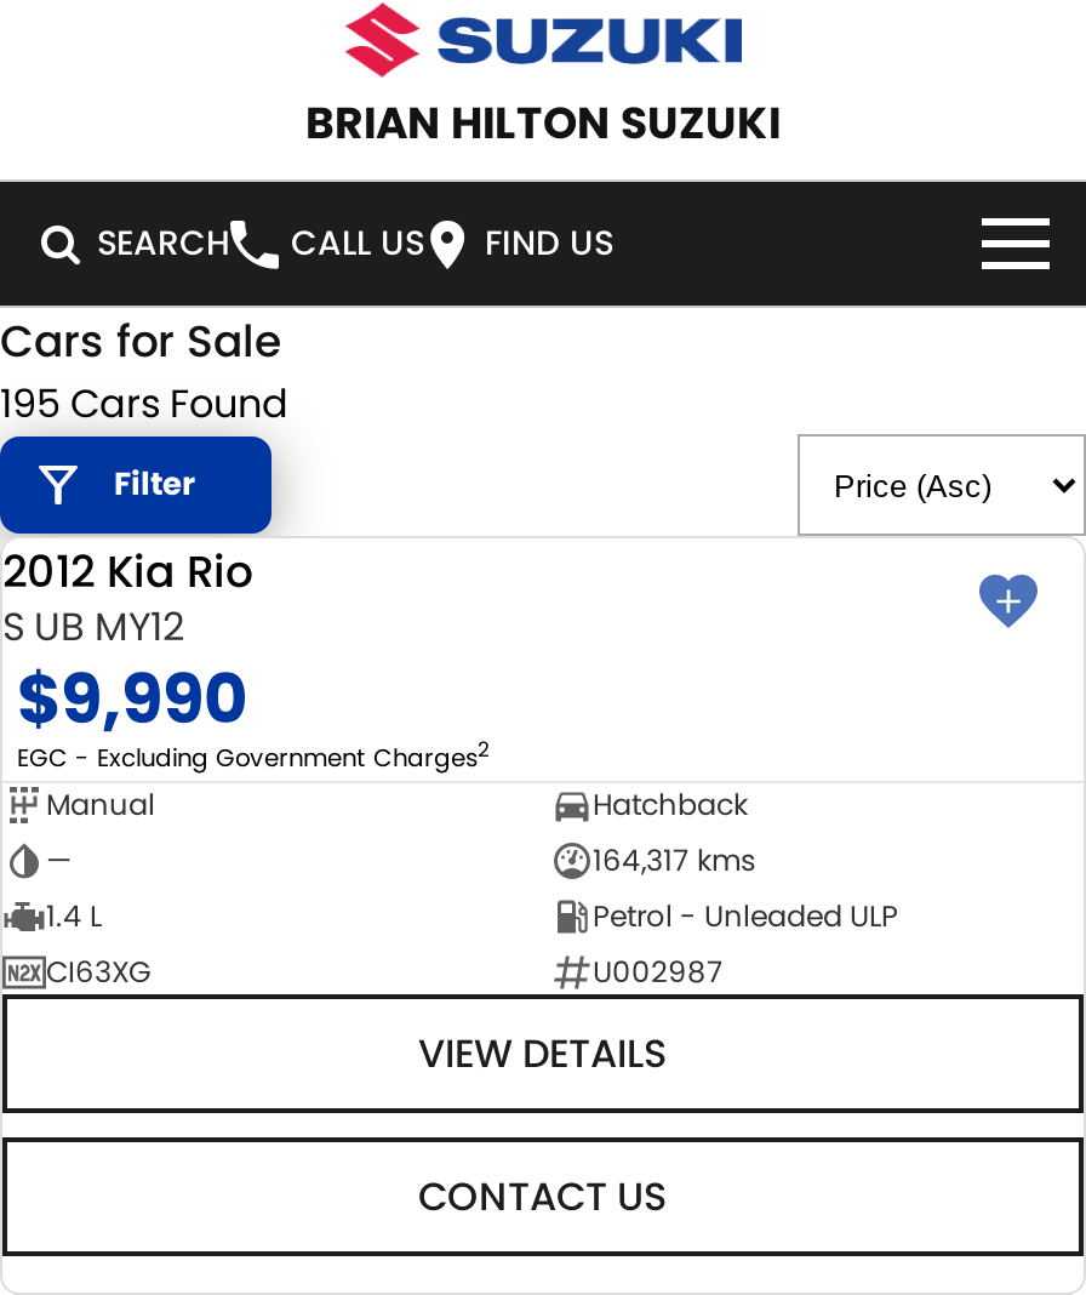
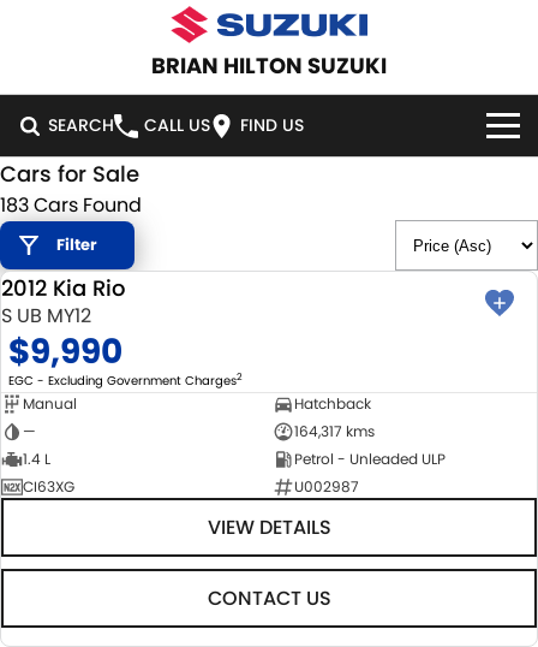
[0,377,288,433] 195 Cars Found -> [0,192,142,219] 183 Cars Found

